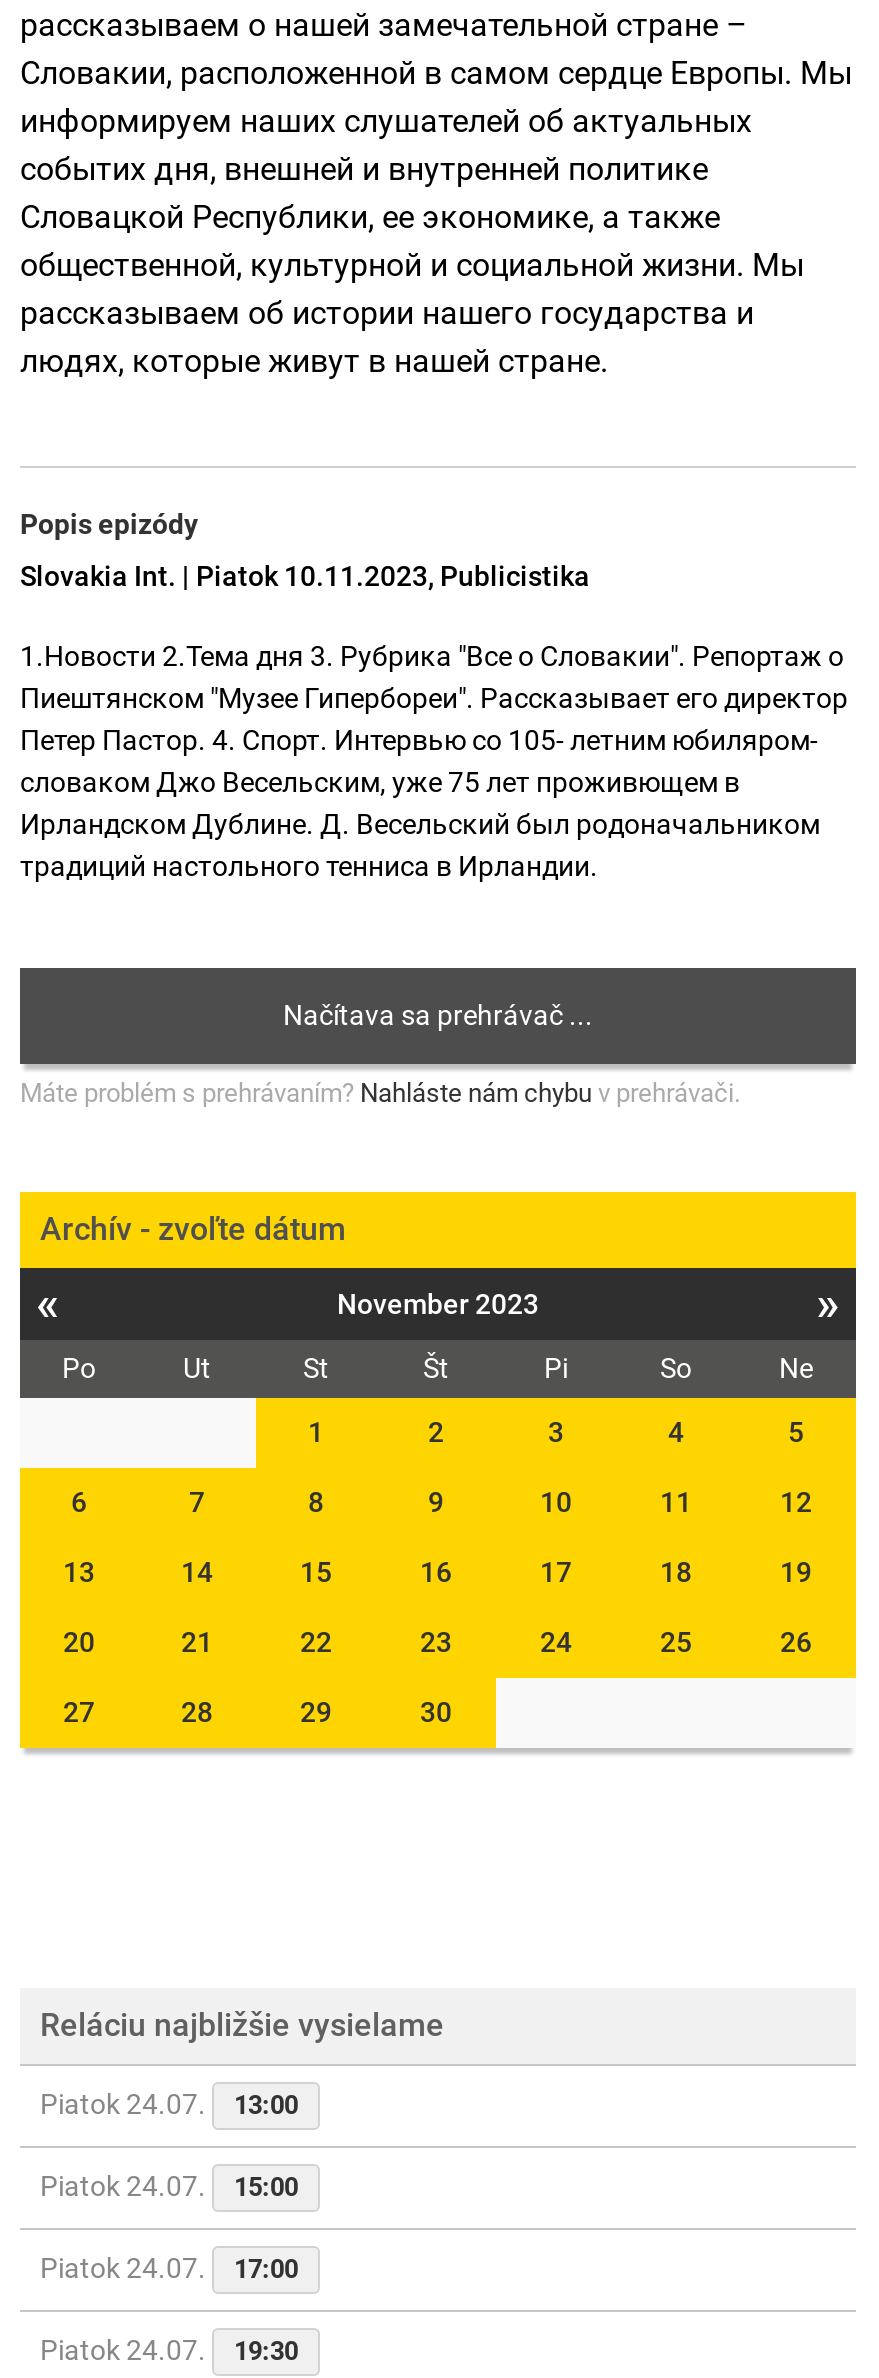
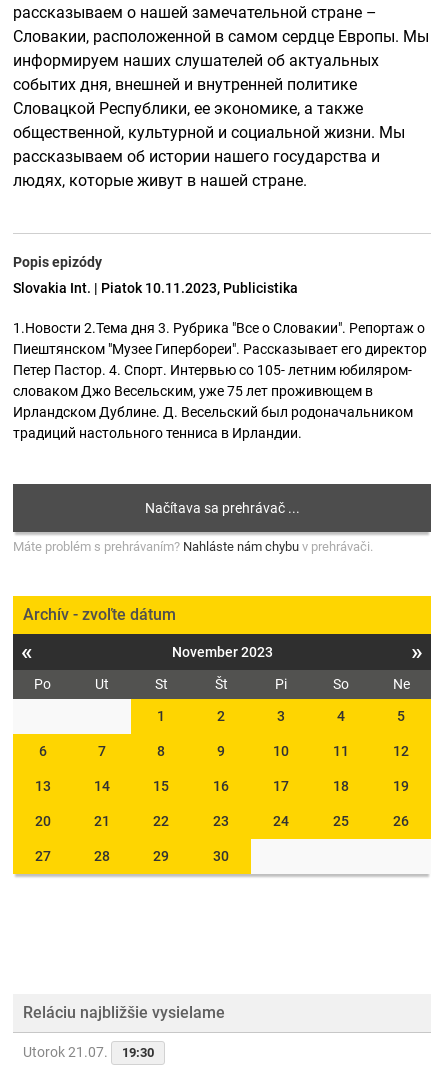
[40,2088,298,2366] Piatok 24.07. | 13:00 | Piatok 24.07. | 15:00 | Piatok 24.07. | 17:00 | Piatok 24.07. -> [23,1044,111,1060] Utorok 21.07.

